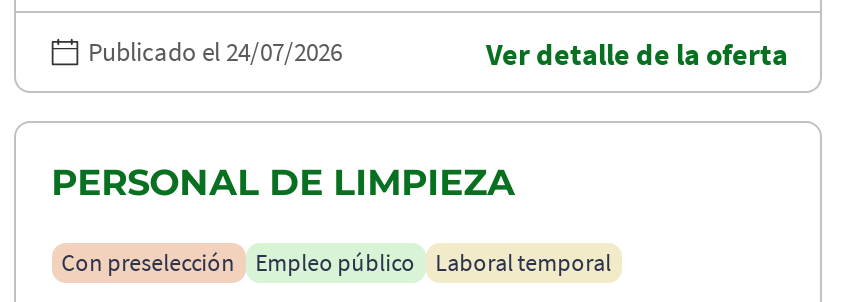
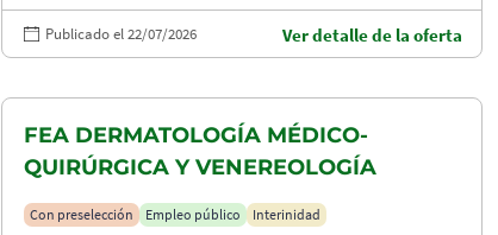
[88,34,342,68] Publicado el 24/07/2026 -> [45,23,197,43] Publicado el 22/07/2026
[51,161,515,205] PERSONAL DE LIMPIEZA -> [23,122,376,180] FEA DERMATOLOGÍA MÉDICO- | QUIRÚRGICA Y VENEREOLOGÍA
[435,247,611,277] Laboral temporal -> [252,205,320,223] Interinidad

